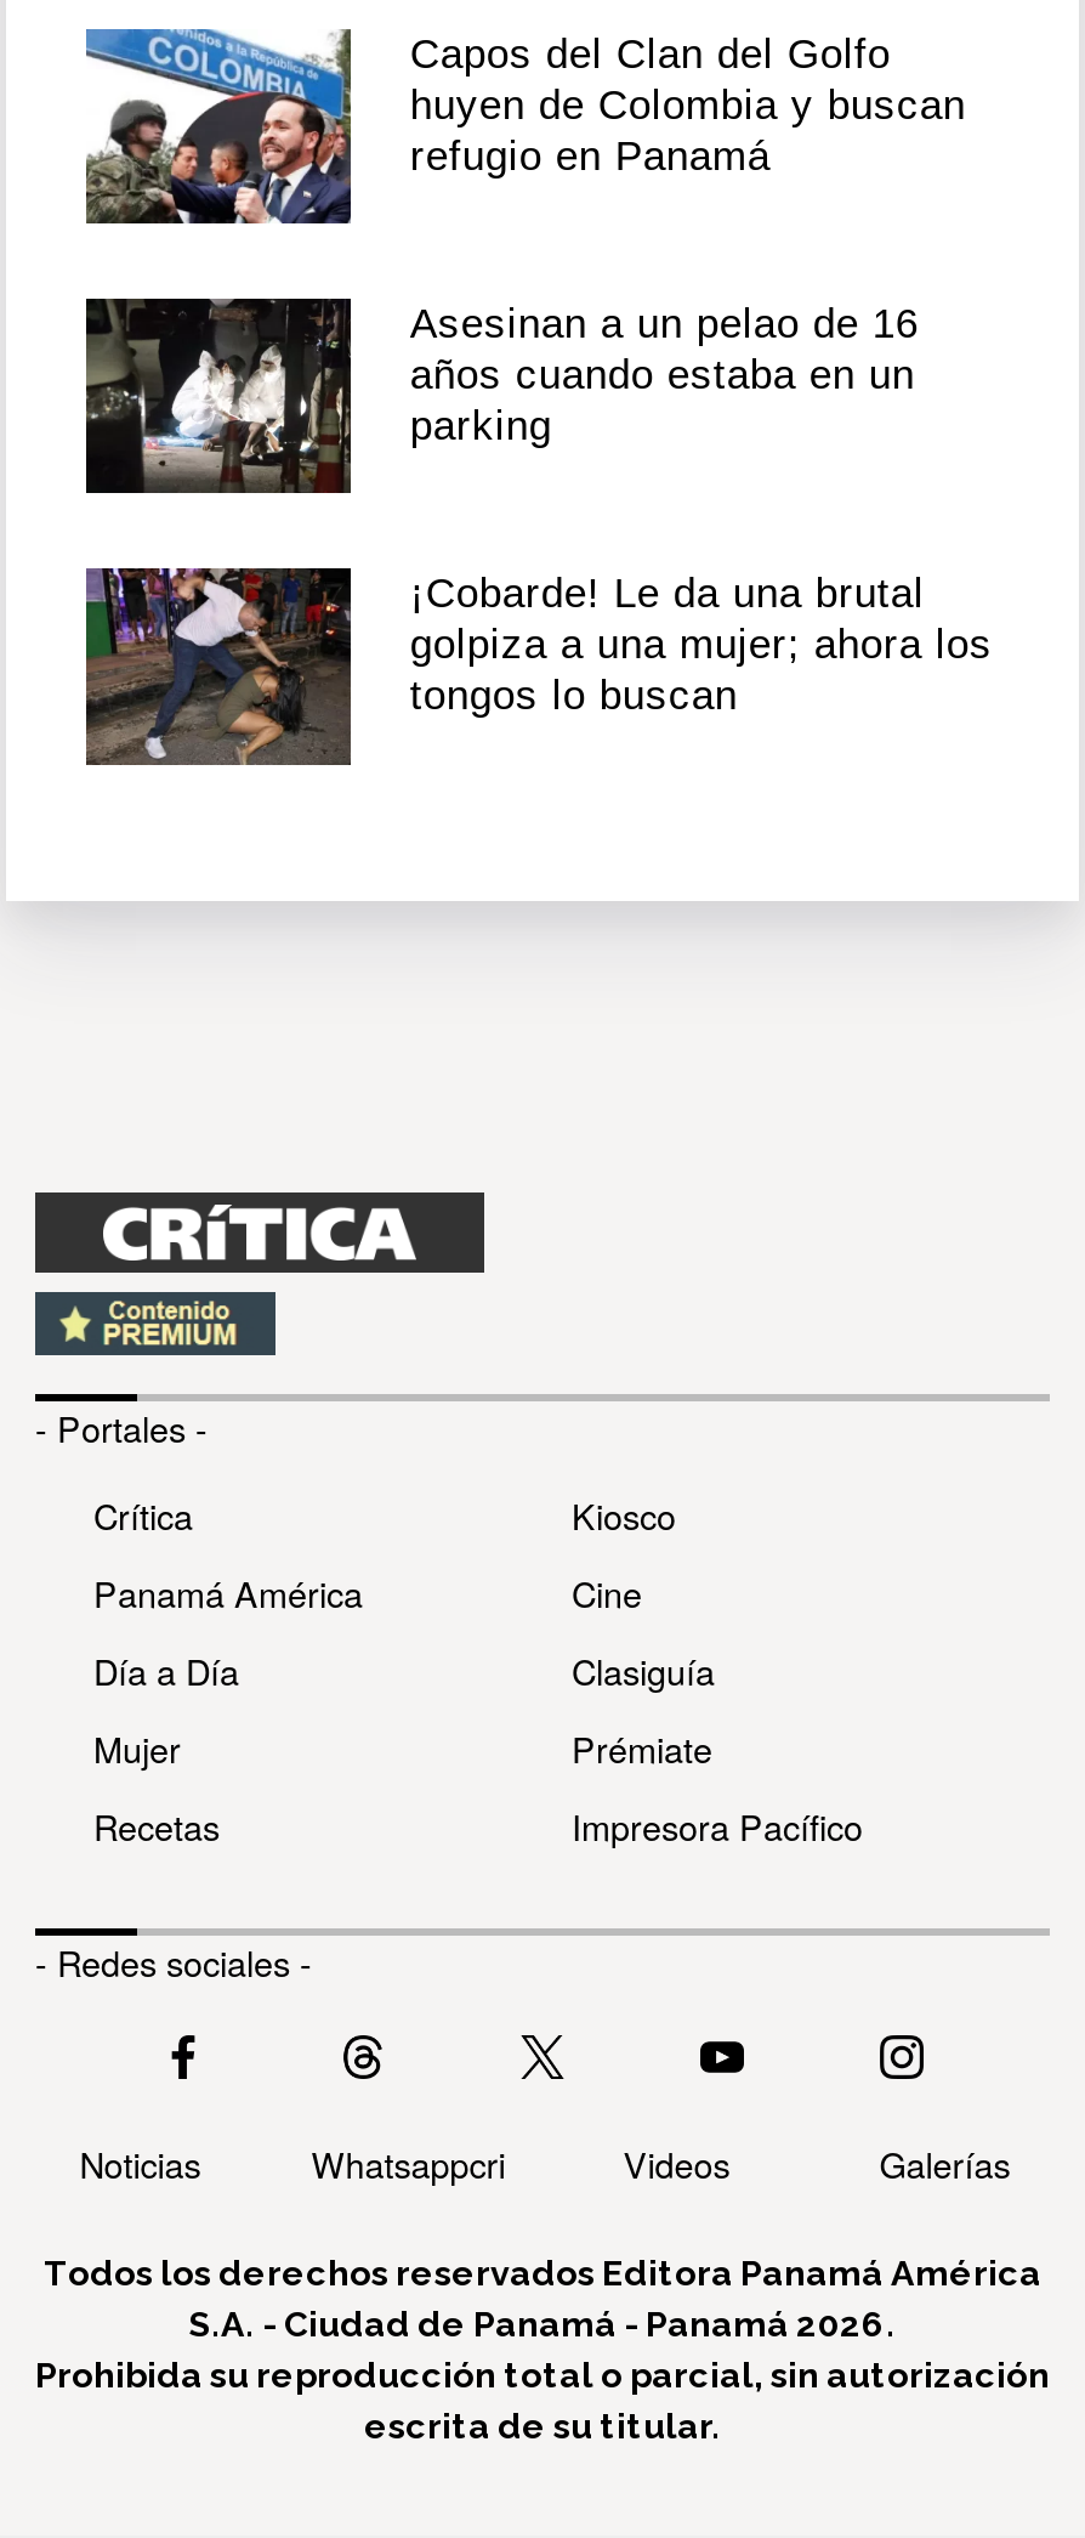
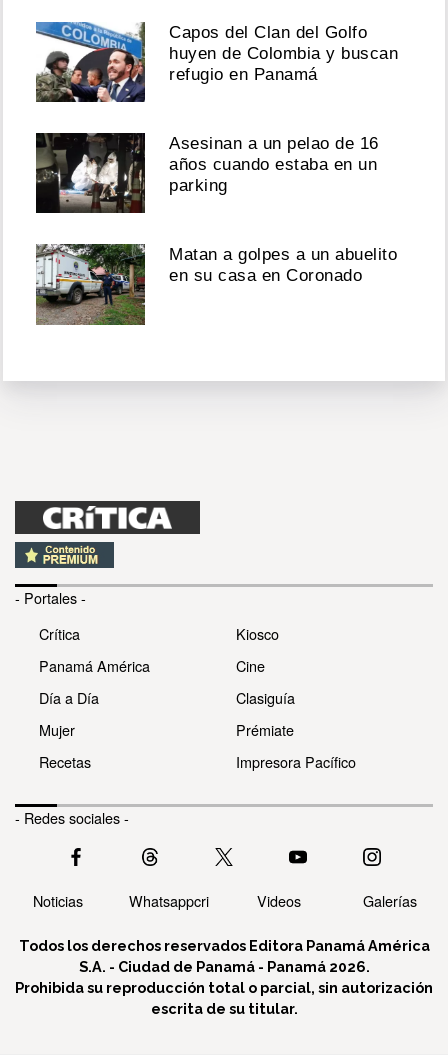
[84,566,992,765] [image] | ¡Cobarde! Le da una brutal | golpiza a una mujer; ahora los | tongos lo buscan -> [36,243,397,325] [image] | Matan a golpes a un abuelito | en su casa en Coronado

